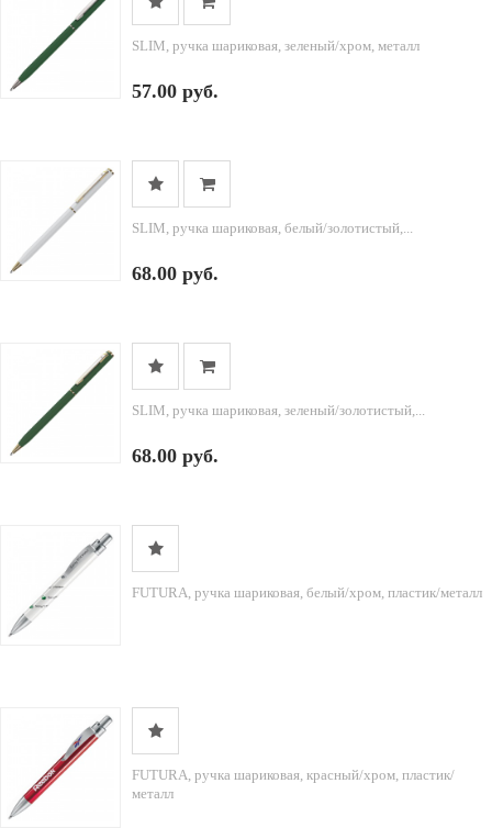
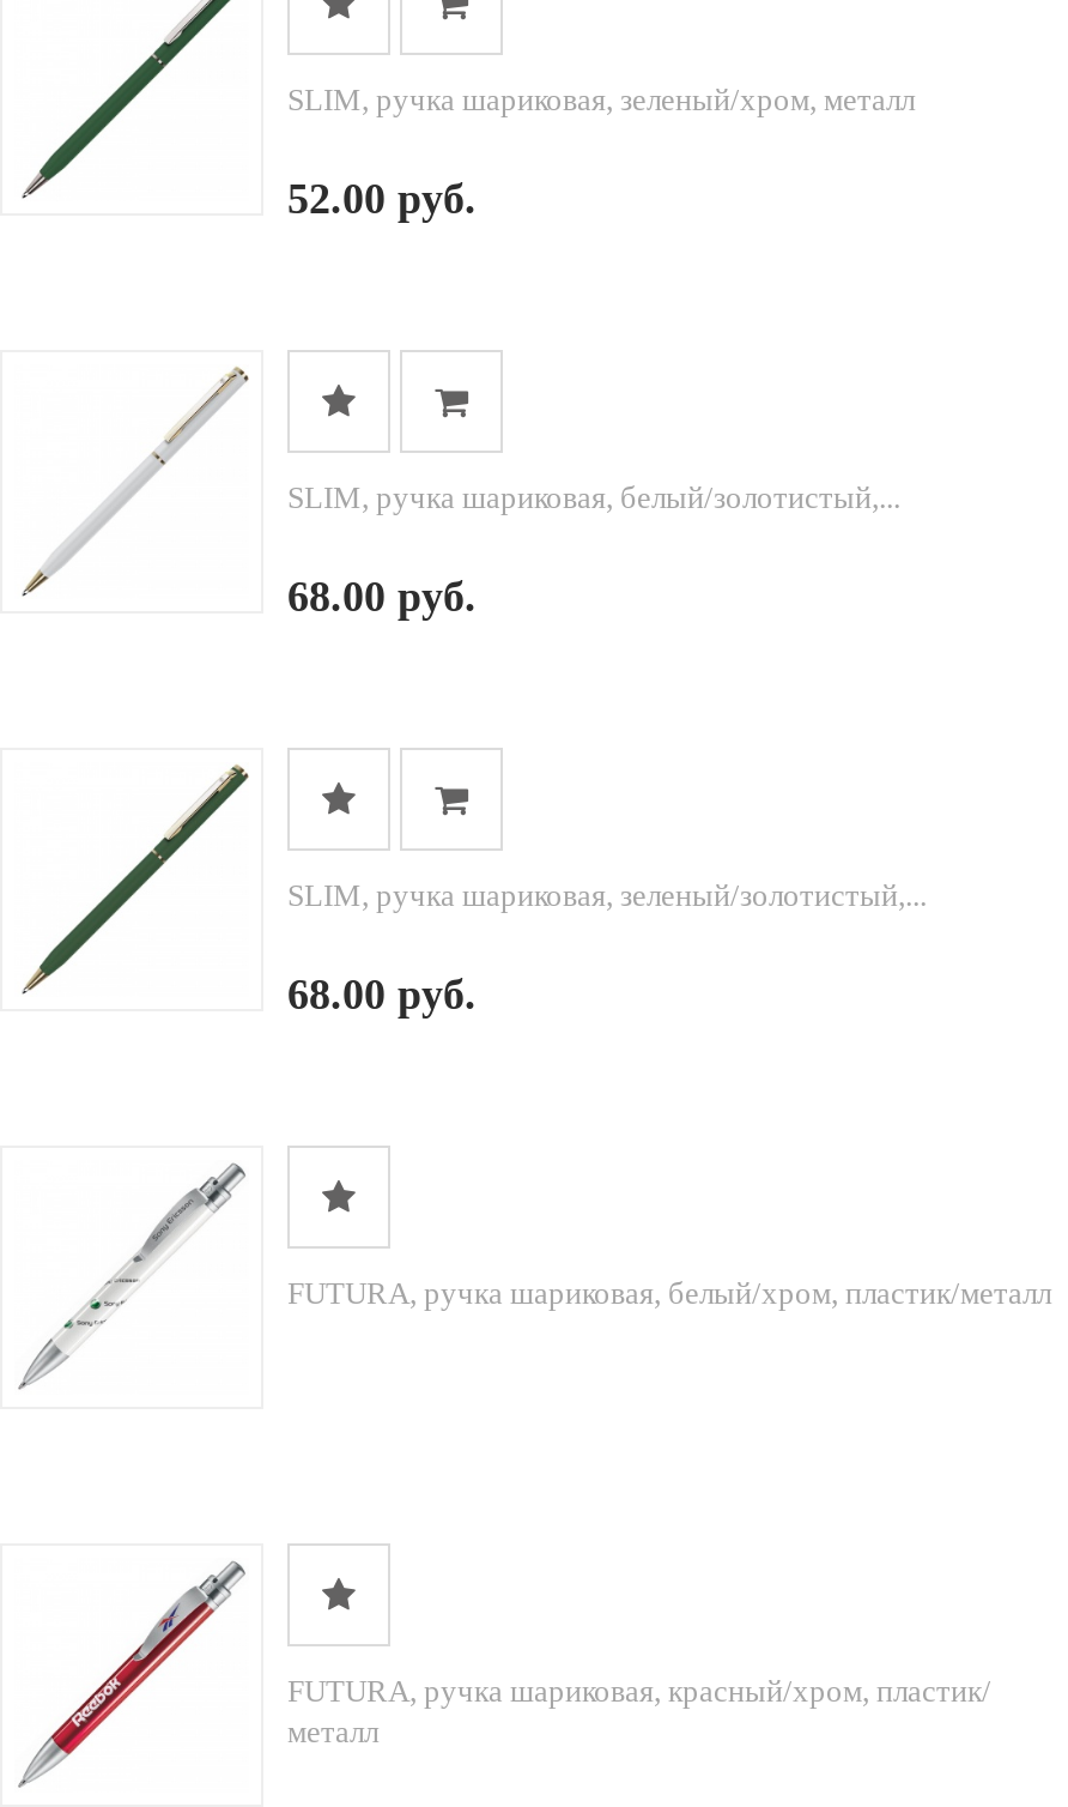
[132,80,219,102] 57.00 руб. -> [287,175,477,223] 52.00 руб.

